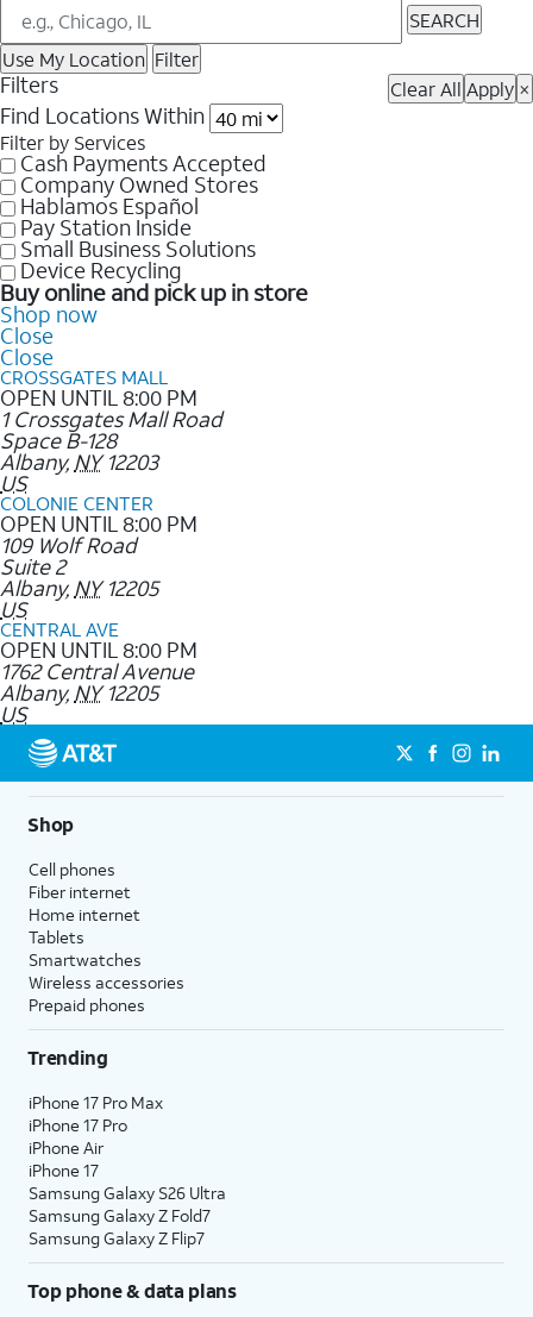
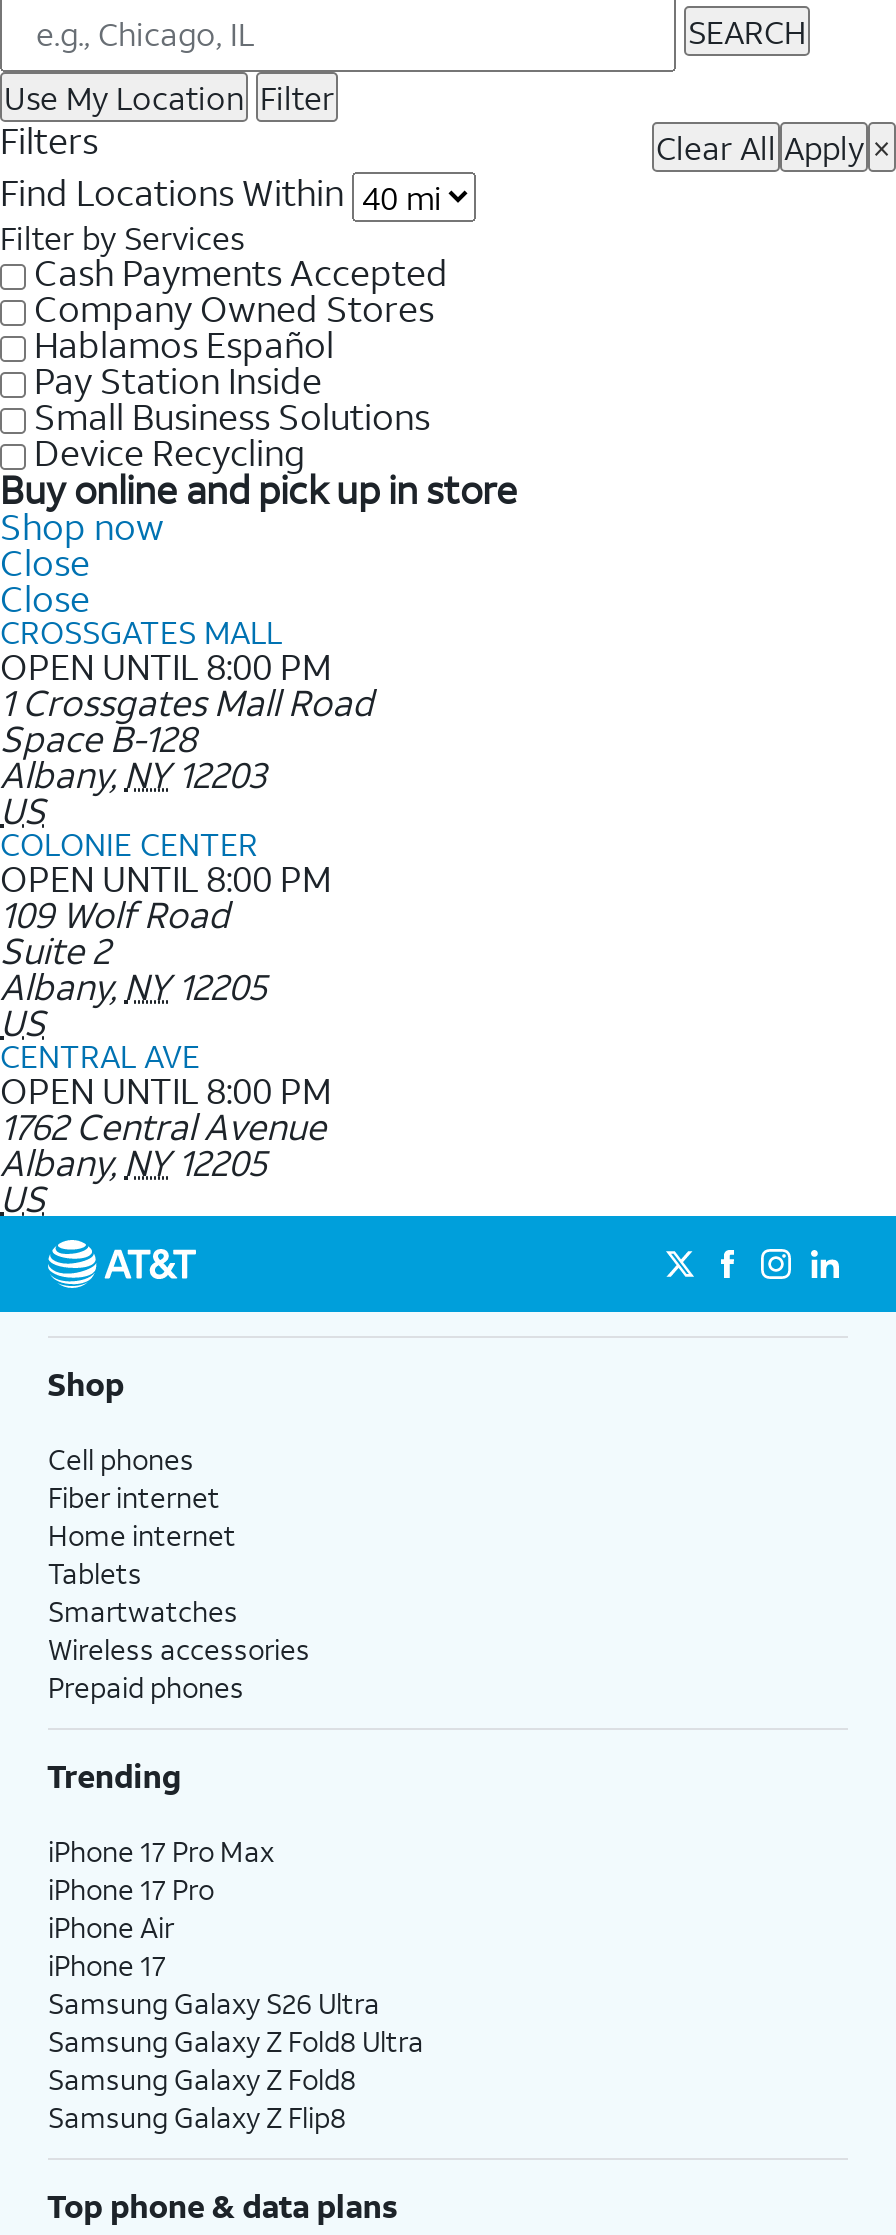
[29,1204,211,1249] Samsung Galaxy Z Fold7 | Samsung Galaxy Z Flip7 -> [48,2022,424,2136] Samsung Galaxy Z Fold8 Ultra | Samsung Galaxy Z Fold8 | Samsung Galaxy Z Flip8

